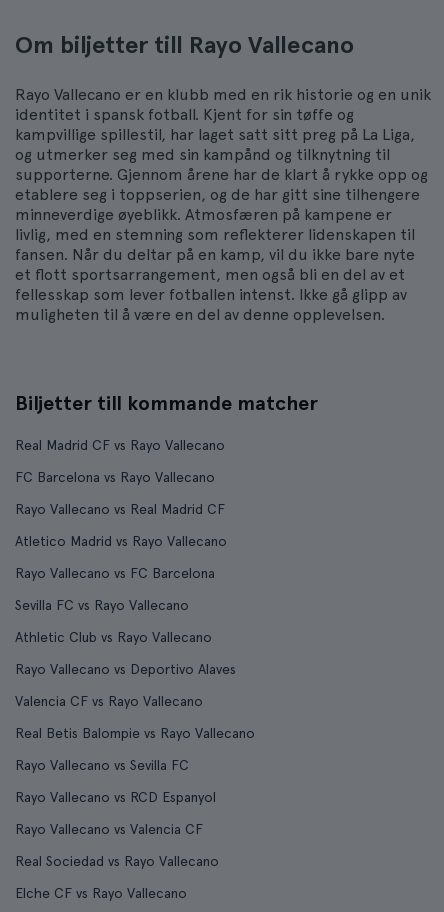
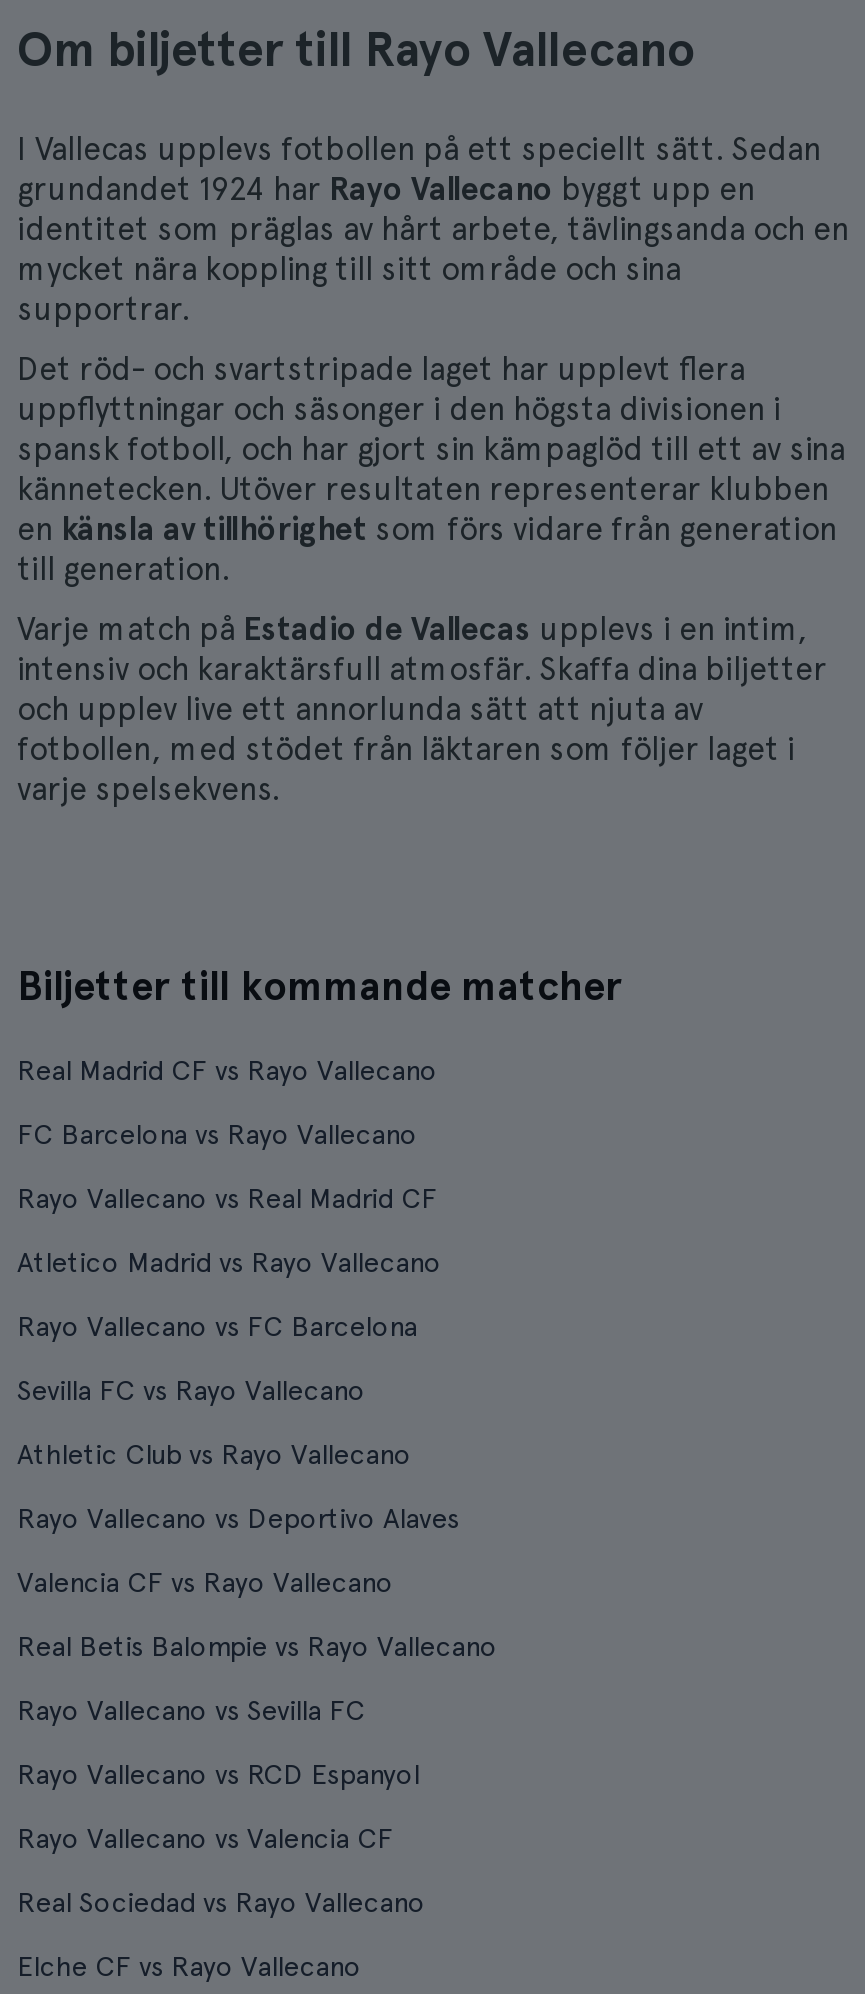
[15,85,431,324] Rayo Vallecano er en klubb med en rik historie og en unik | identitet i spansk fotball. Kjent for sin tøffe og | kampvillige spillestil, har laget satt sitt preg på La Liga, | og utmerker seg med sin kampånd og tilknytning til | supporterne. Gjennom årene har de klart å rykke opp og | etablere seg i toppserien, og de har gitt sine tilhengere | minneverdige øyeblikk. Atmosfæren på kampene er | livlig, med en stemning som reflekterer lidenskapen til | fansen. Når du deltar på en kamp, vil du ikke bare nyte | et flott sportsarrangement, men også bli en del av et | fellesskap som lever fotballen intenst. Ikke gå glipp av | muligheten til å være en del av denne opplevelsen. -> [17,130,849,808] I Vallecas upplevs fotbollen på ett speciellt sätt. Sedan | grundandet 1924 har Rayo Vallecano byggt upp en | identitet som präglas av hårt arbete, tävlingsanda och en | mycket nära koppling till sitt område och sina | supportrar. | Det röd- och svartstripade laget har upplevt flera | uppflyttningar och säsonger i den högsta divisionen i | spansk fotboll, och har gjort sin kämpaglöd till ett av sina | kännetecken. Utöver resultaten representerar klubben | en känsla av tillhörighet som förs vidare från generation | till generation. | Varje match på Estadio de Vallecas upplevs i en intim, | intensiv och karaktärsfull atmosfär. Skaffa dina biljetter | och upplev live ett annorlunda sätt att njuta av | fotbollen, med stödet från läktaren som följer laget i | varje spelsekvens.

